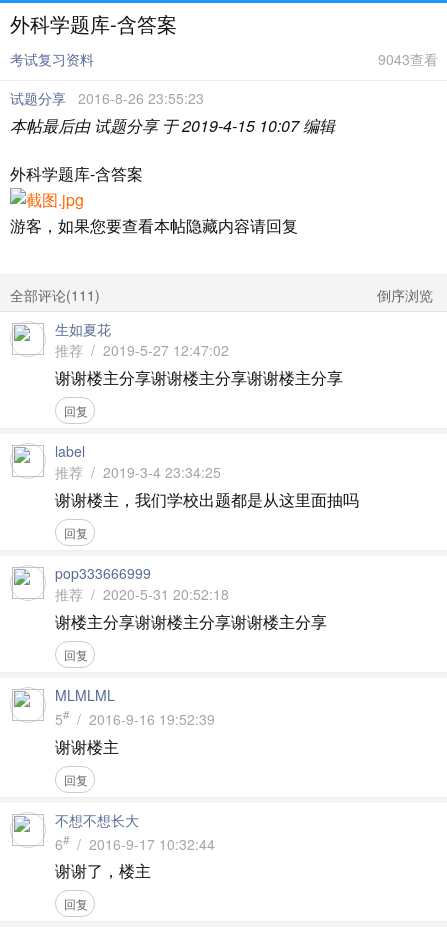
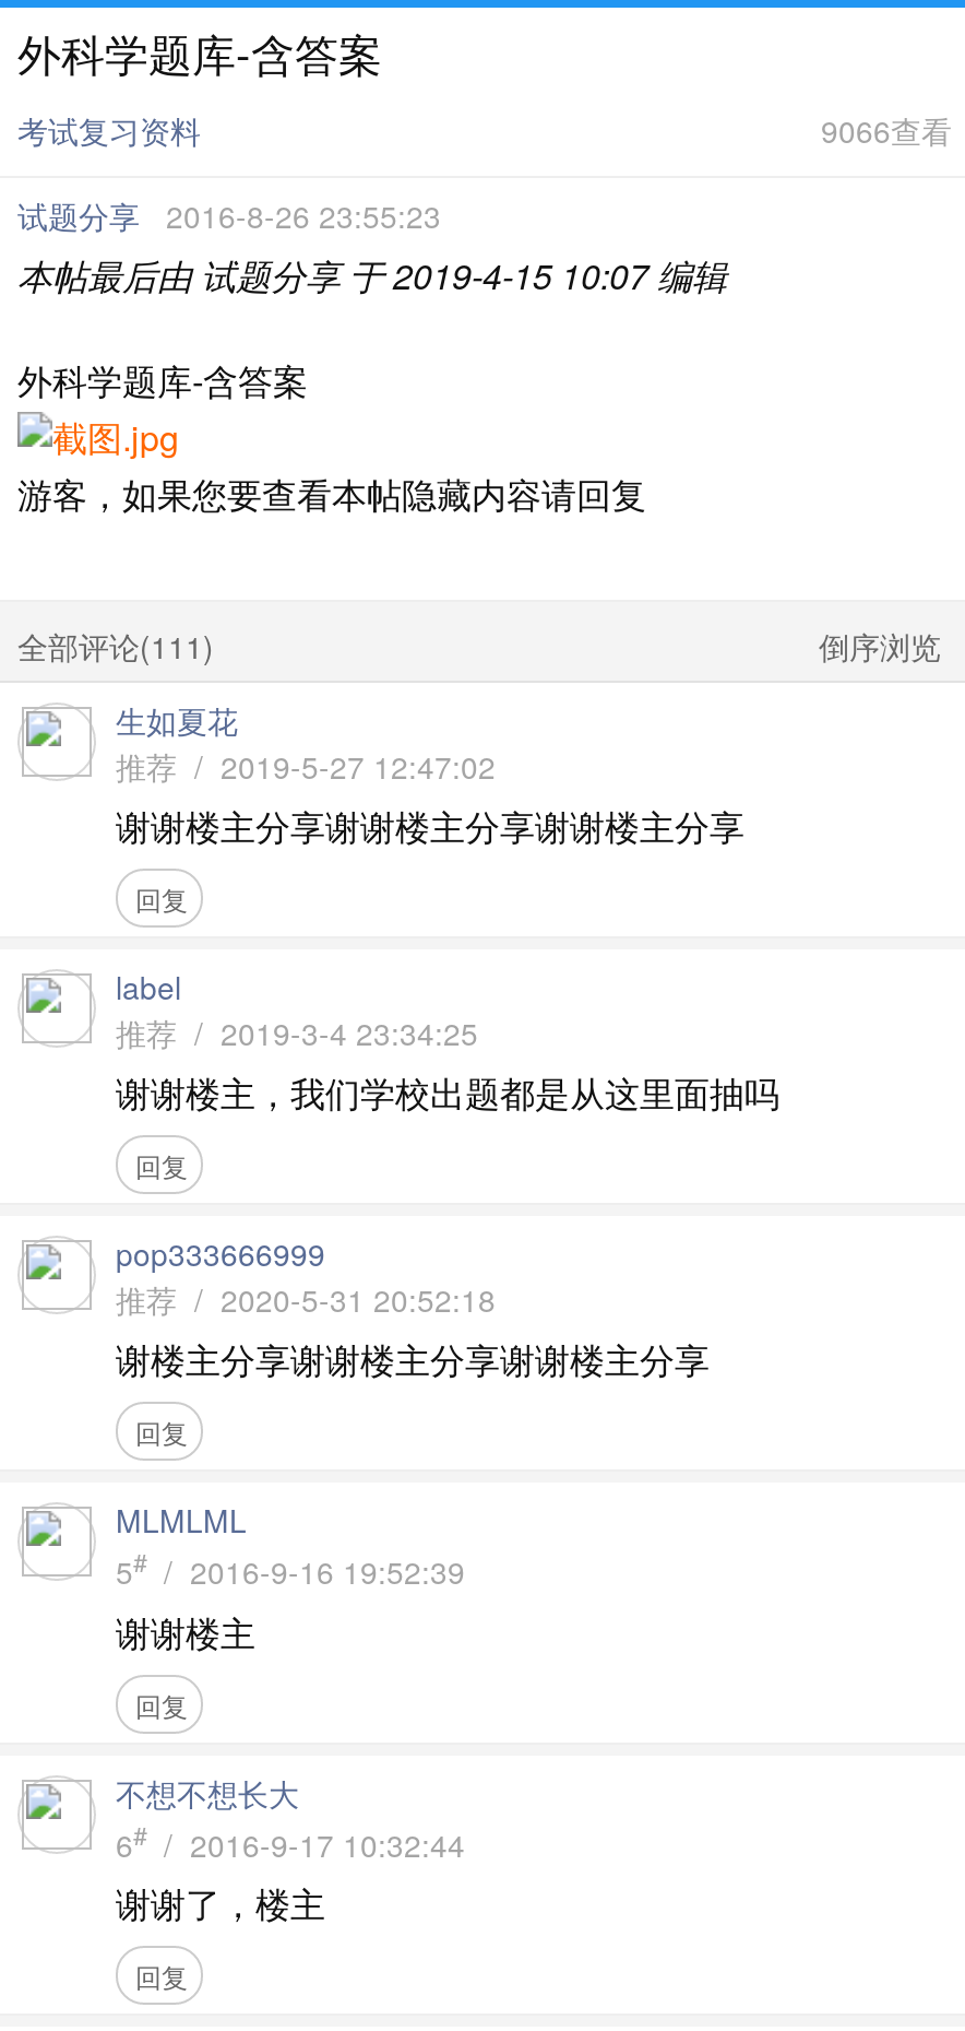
[378,49,438,69] 9043查看 -> [821,108,952,152] 9066查看

